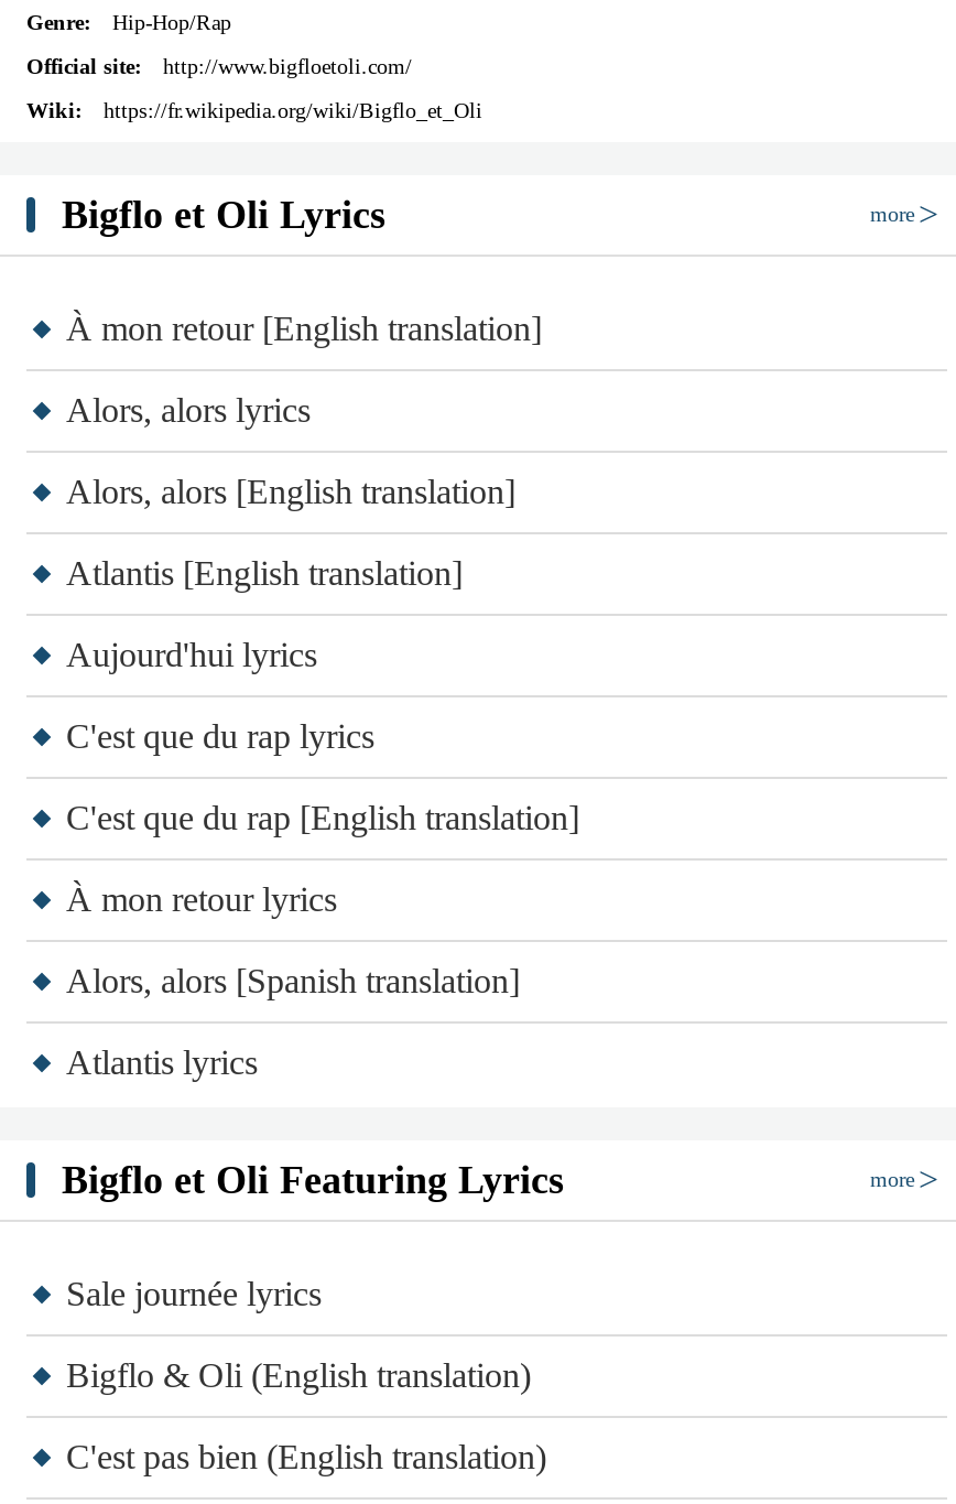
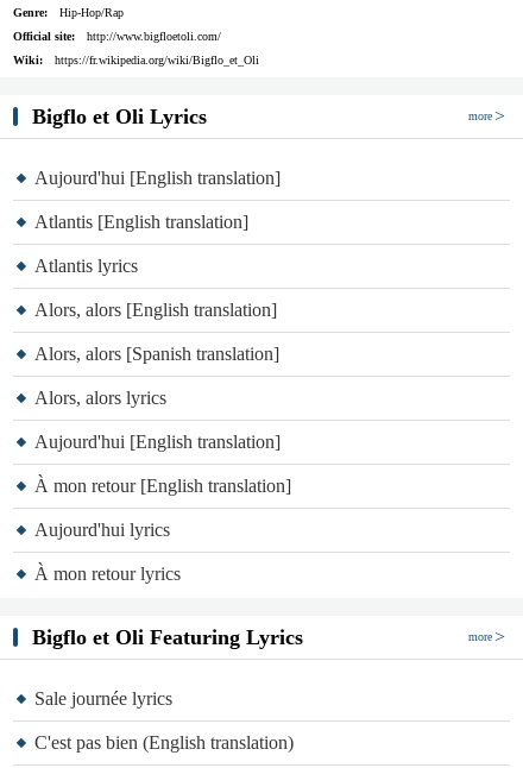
none -> [34,168,281,188] Aujourd'hui [English translation]
moved [66,310,542,347] -> [34,476,291,496]: À mon retour [English translation]
moved [66,391,311,429] -> [34,388,166,408]: Alors, alors lyrics
moved [66,473,515,510] -> [34,300,277,320]: Alors, alors [English translation]
moved [66,554,463,592] -> [34,212,248,232]: Atlantis [English translation]
moved [66,636,337,918] -> [34,520,181,584]: Aujourd'hui lyrics | À mon retour lyrics
[66,717,579,836] C'est que du rap lyrics | C'est que du rap [English translation] -> none
moved [66,962,520,999] -> [34,344,279,364]: Alors, alors [Spanish translation]
moved [66,1043,258,1081] -> [34,256,138,276]: Atlantis lyrics
none -> [34,432,281,452] Aujourd'hui [English translation]
[66,1356,531,1394] Bigflo & Oli (English translation) -> none

